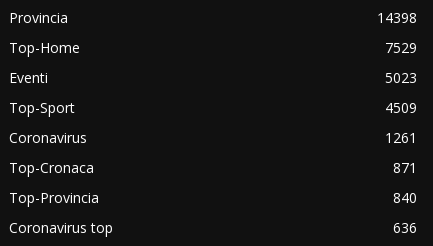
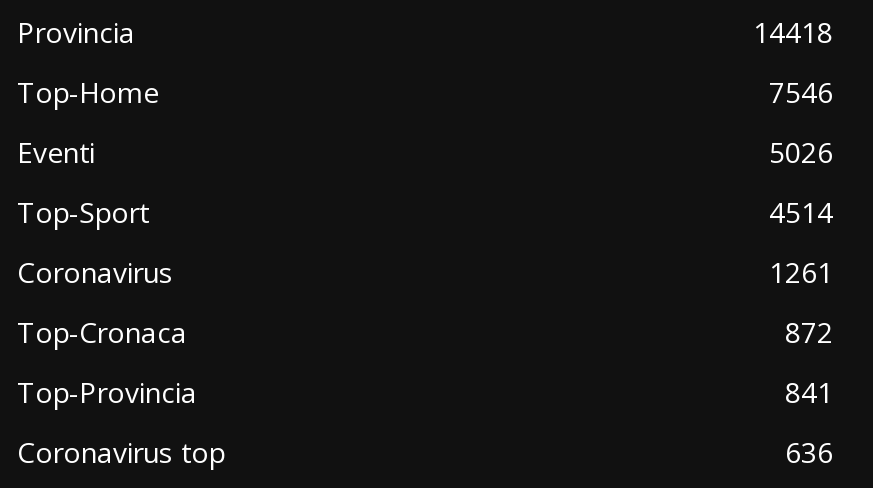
[377,8,417,27] 14398 -> [753,14,833,52] 14418
[385,38,417,57] 7529 -> [769,74,833,112] 7546
[385,68,417,87] 5023 -> [769,134,833,172] 5026
[385,98,417,117] 4509 -> [769,194,833,232] 4514
[393,158,417,177] 871 -> [785,314,833,352] 872
[393,188,417,207] 840 -> [785,374,833,412] 841

